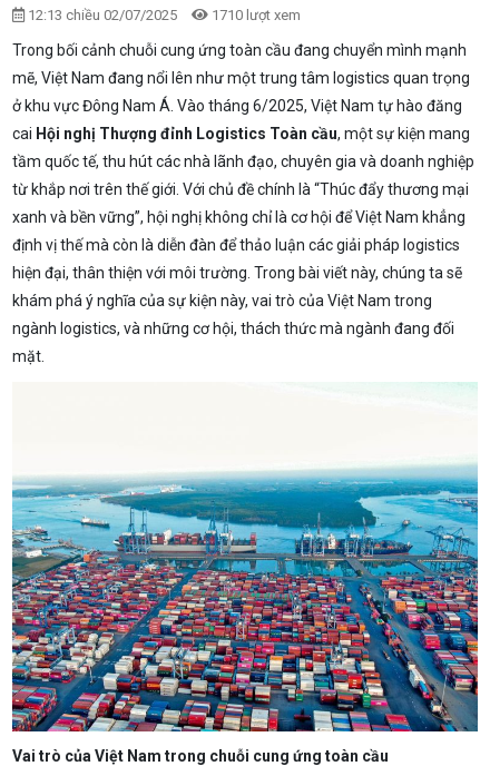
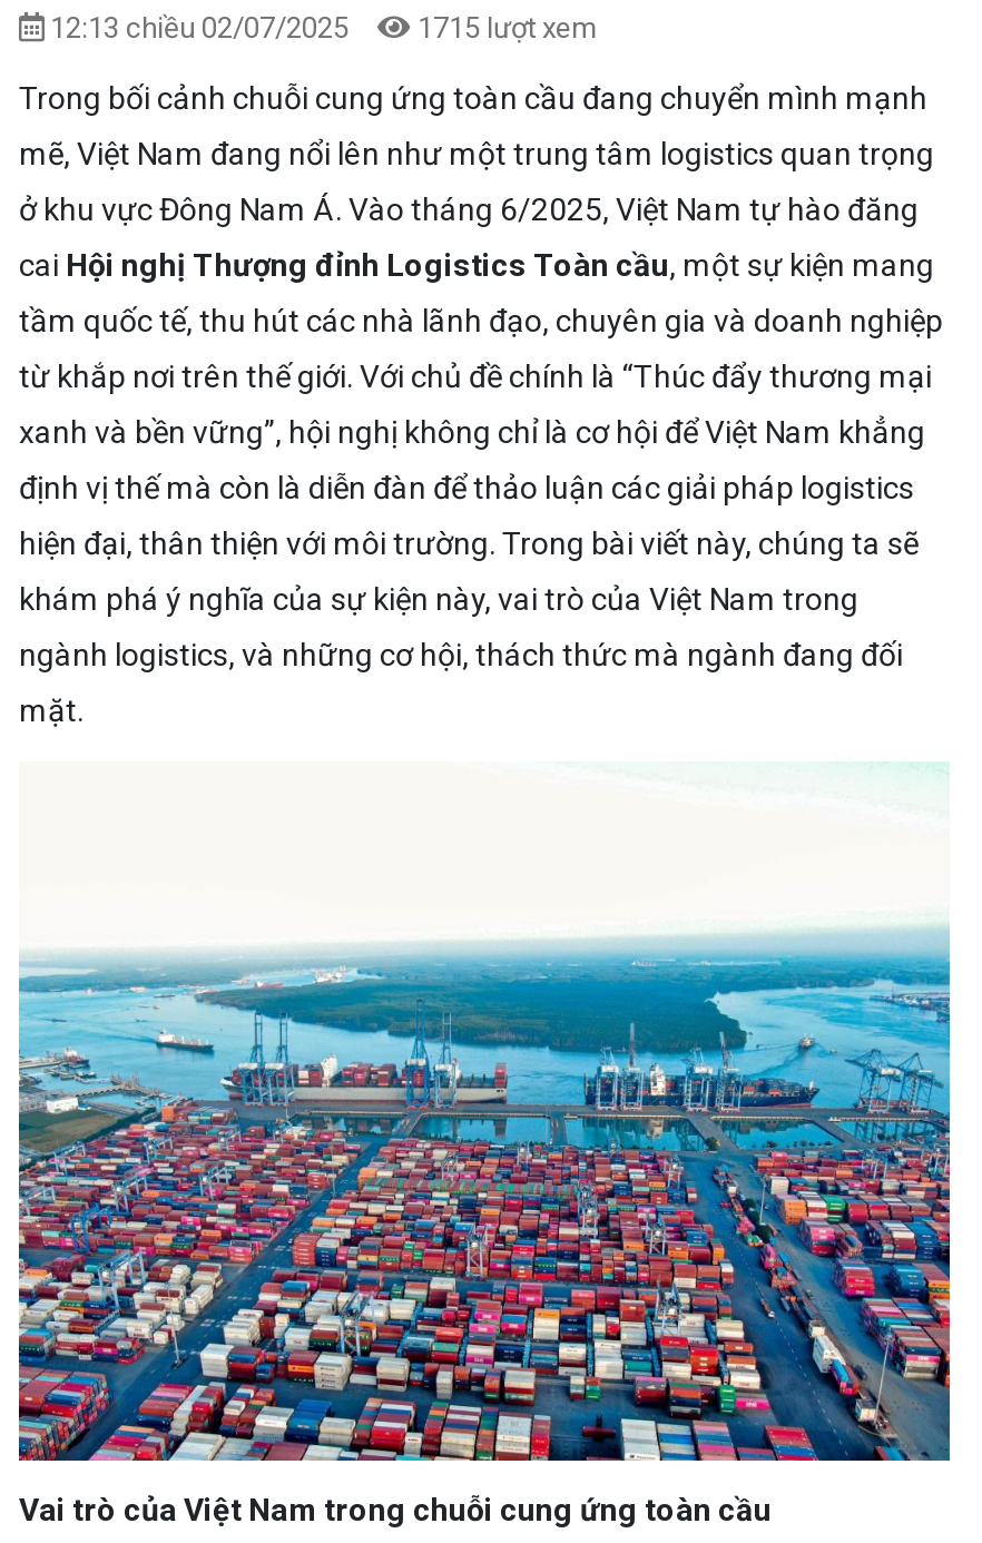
[24,7,301,24] 12:13 chiều 02/07/2025 1710 lượt xem -> [43,12,596,45] 12:13 chiều 02/07/2025 1715 lượt xem

